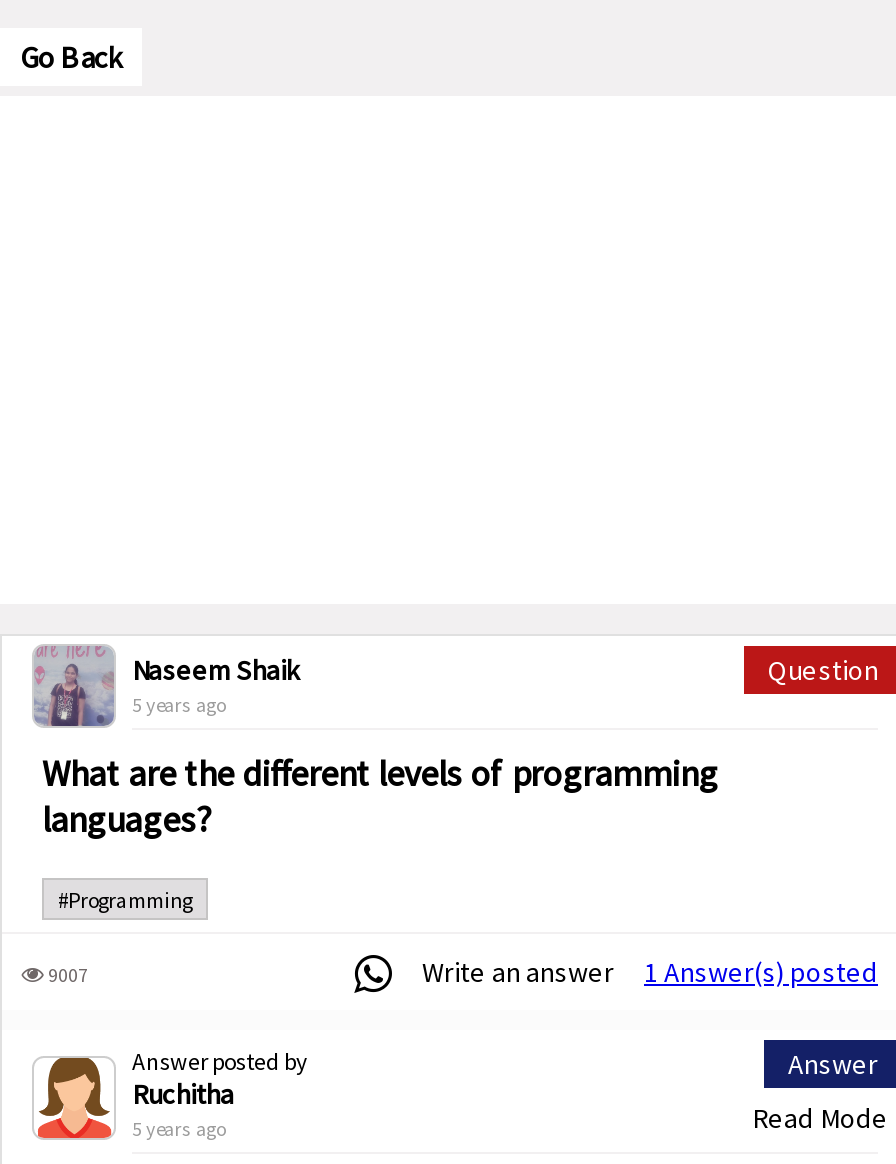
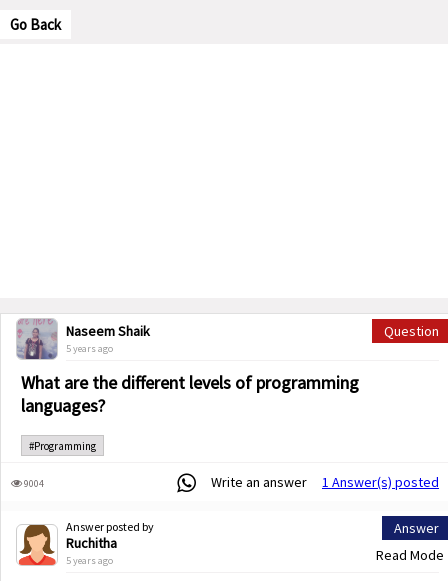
[44,962,88,988] 9007 -> [22,477,44,490] 9004

